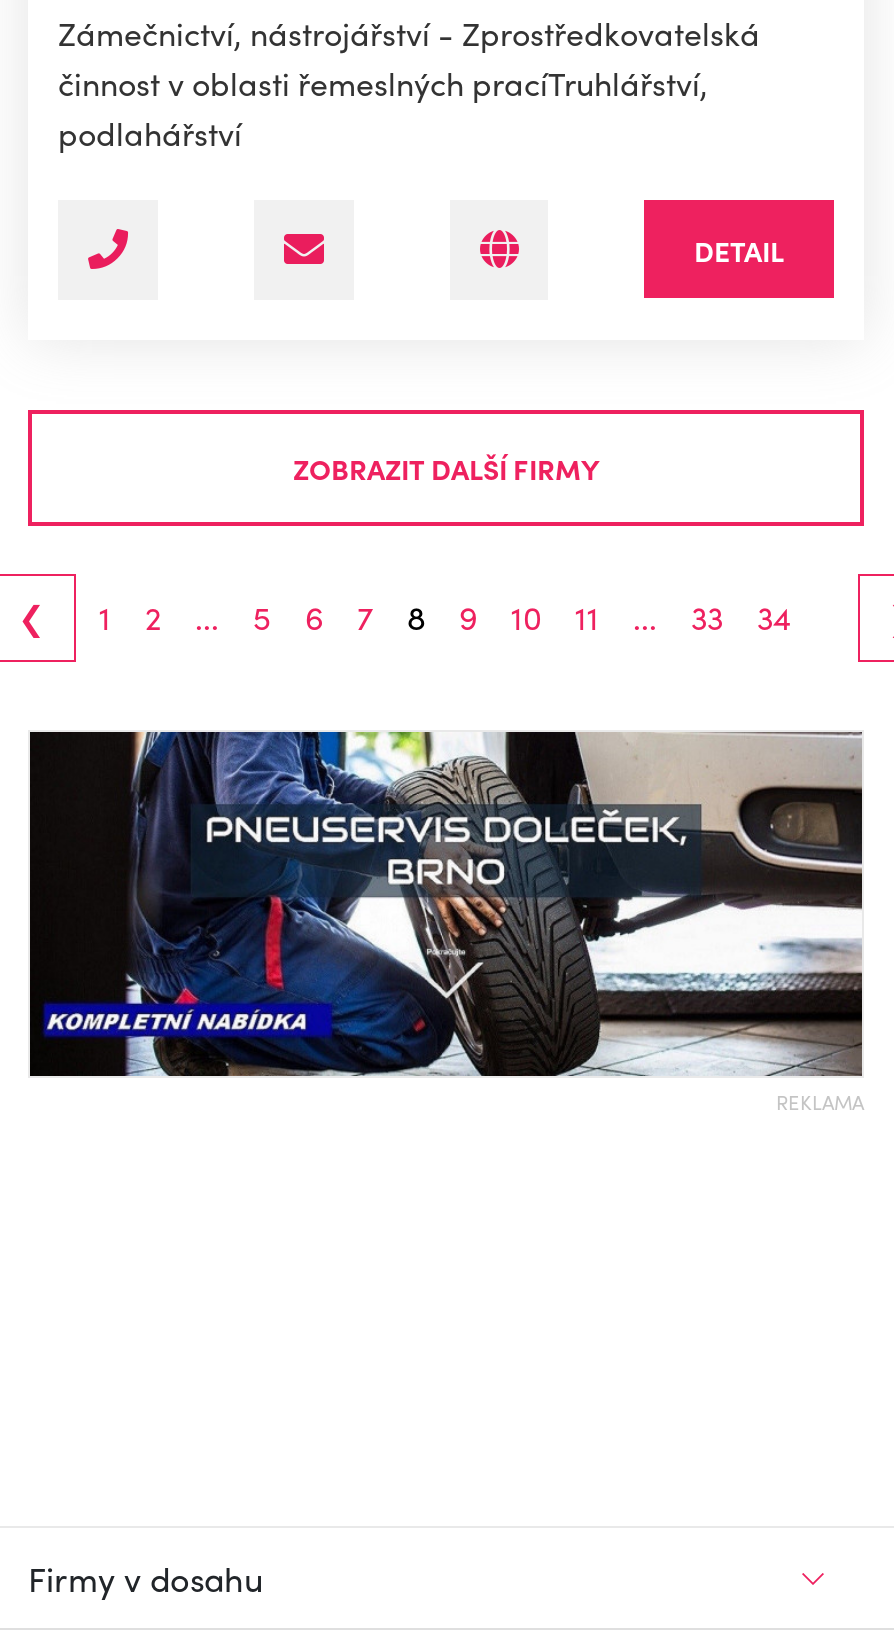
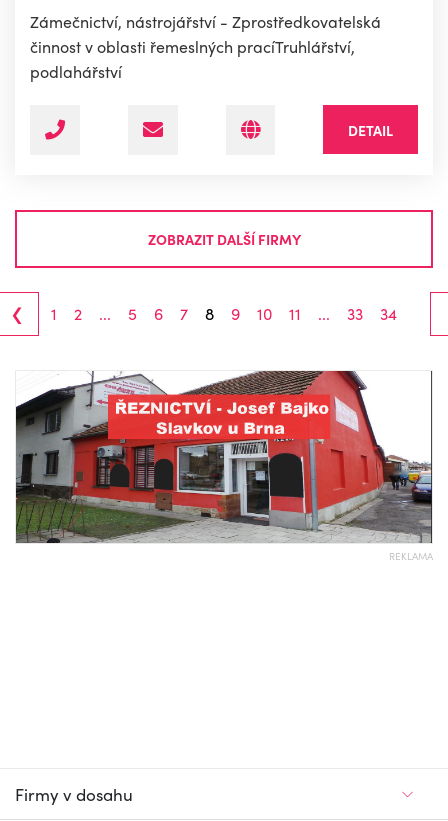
[28,730,862,1078] [image] -> [15,370,433,544] [image]

